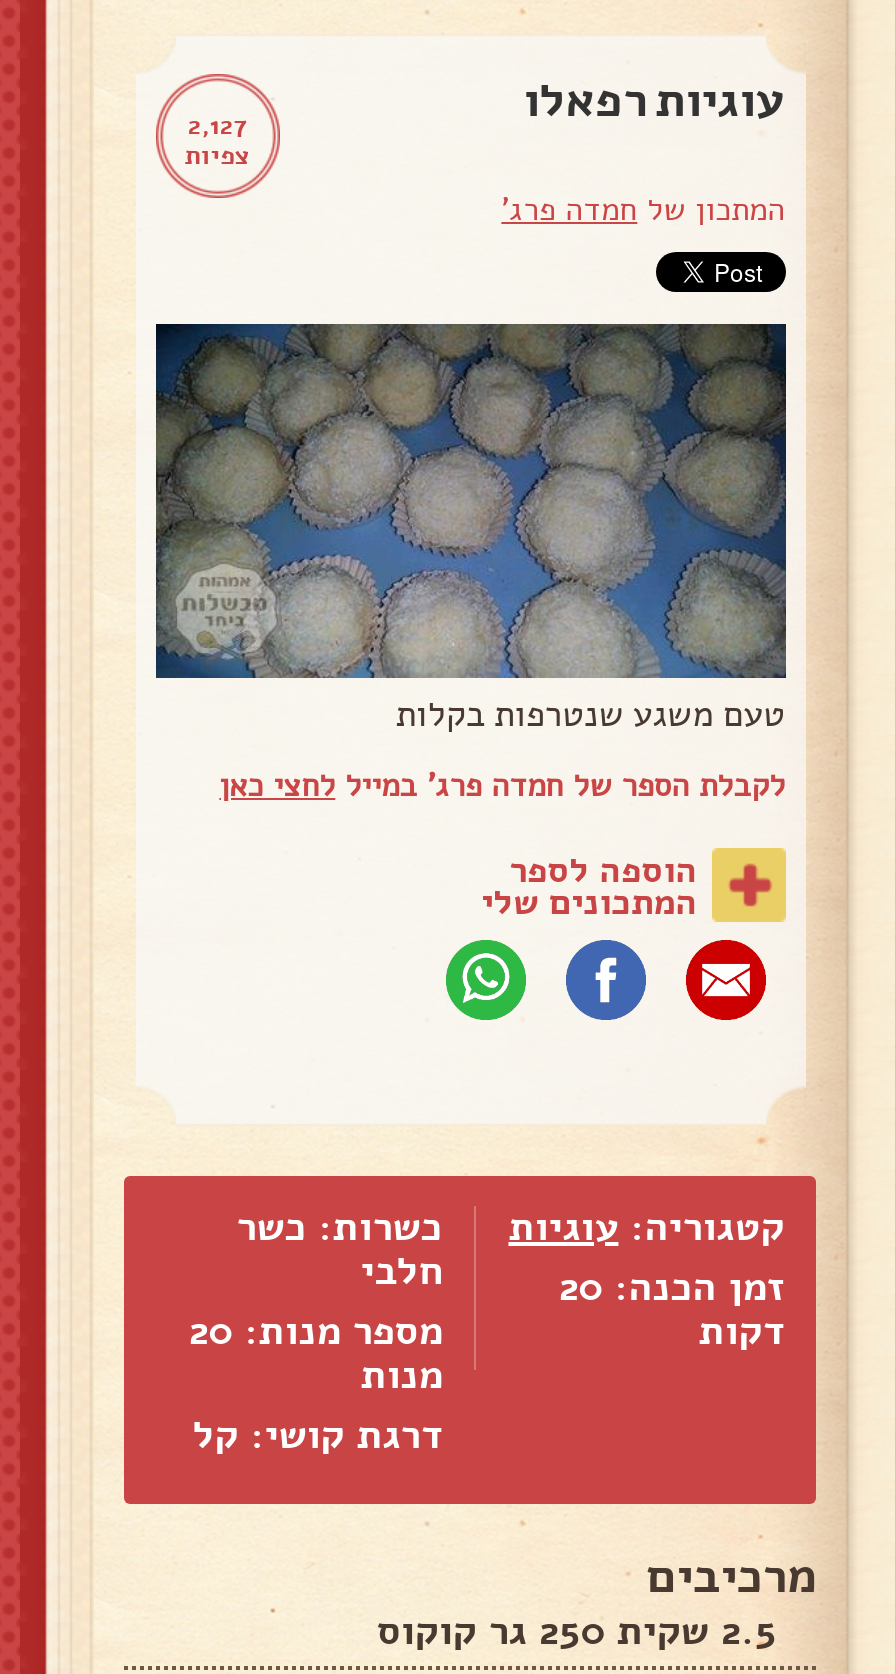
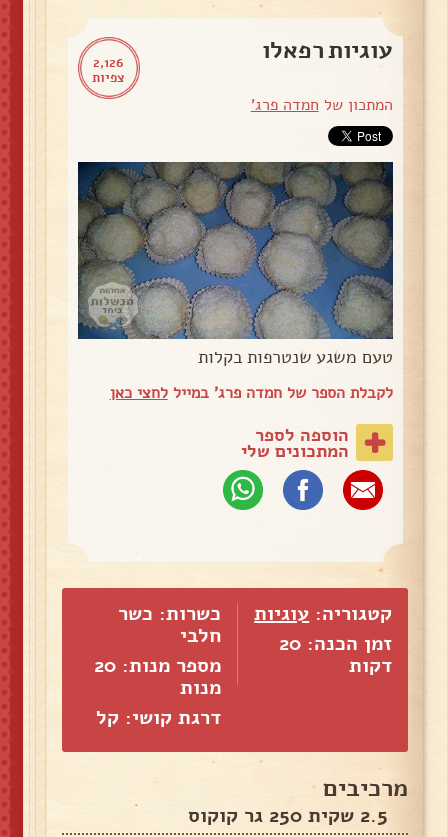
[188,108,248,144] 2,127 -> [93,54,124,72] 2,126

